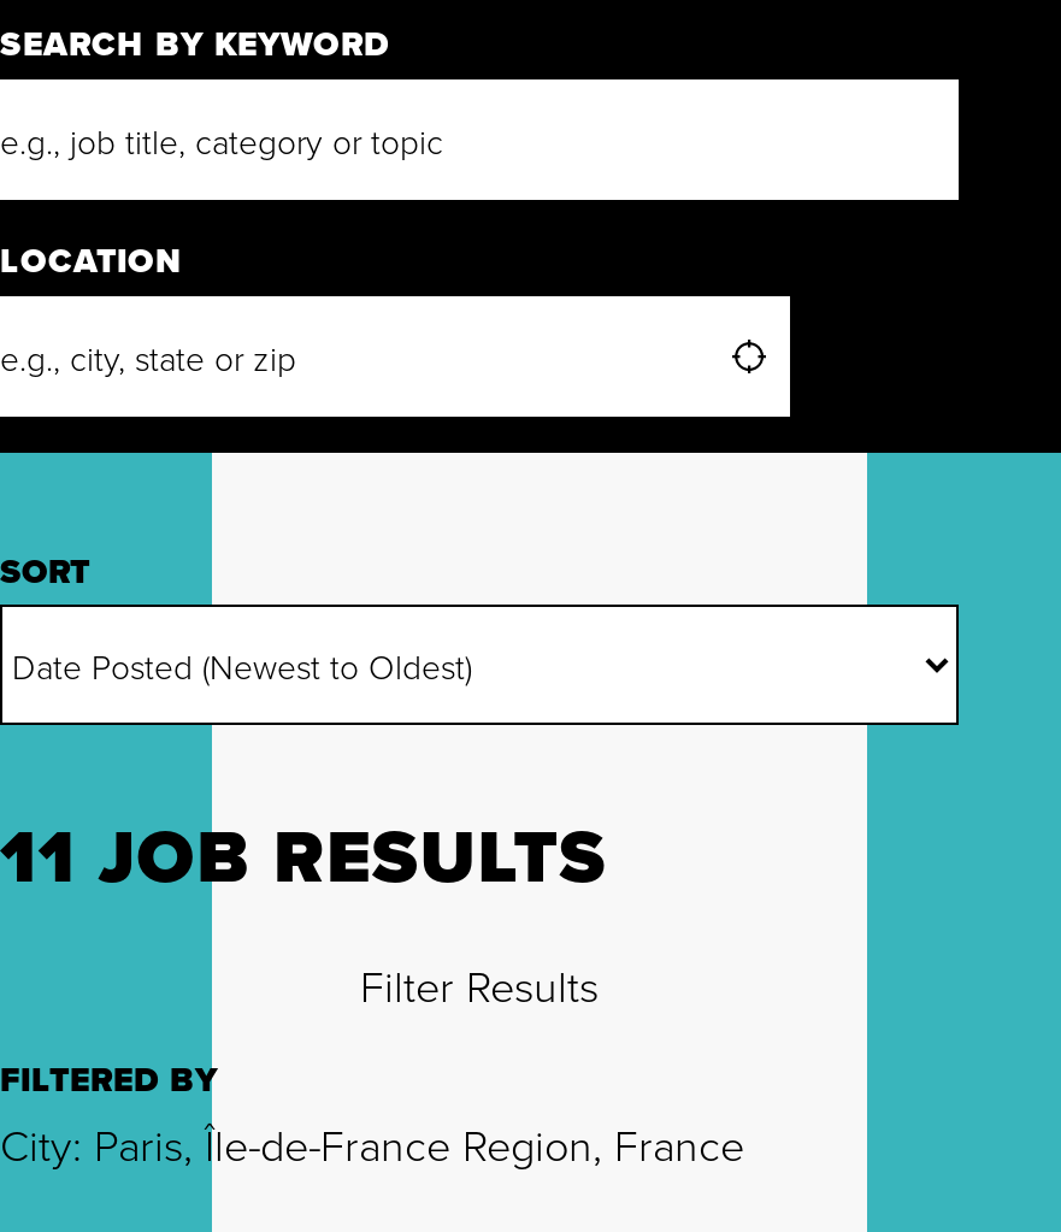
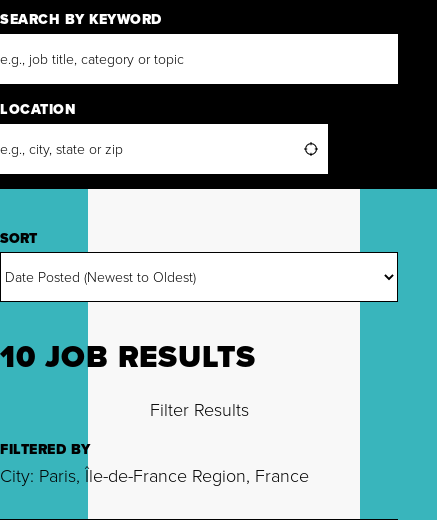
[0,802,607,910] 11 JOB RESULTS -> [0,334,256,379] 10 JOB RESULTS

